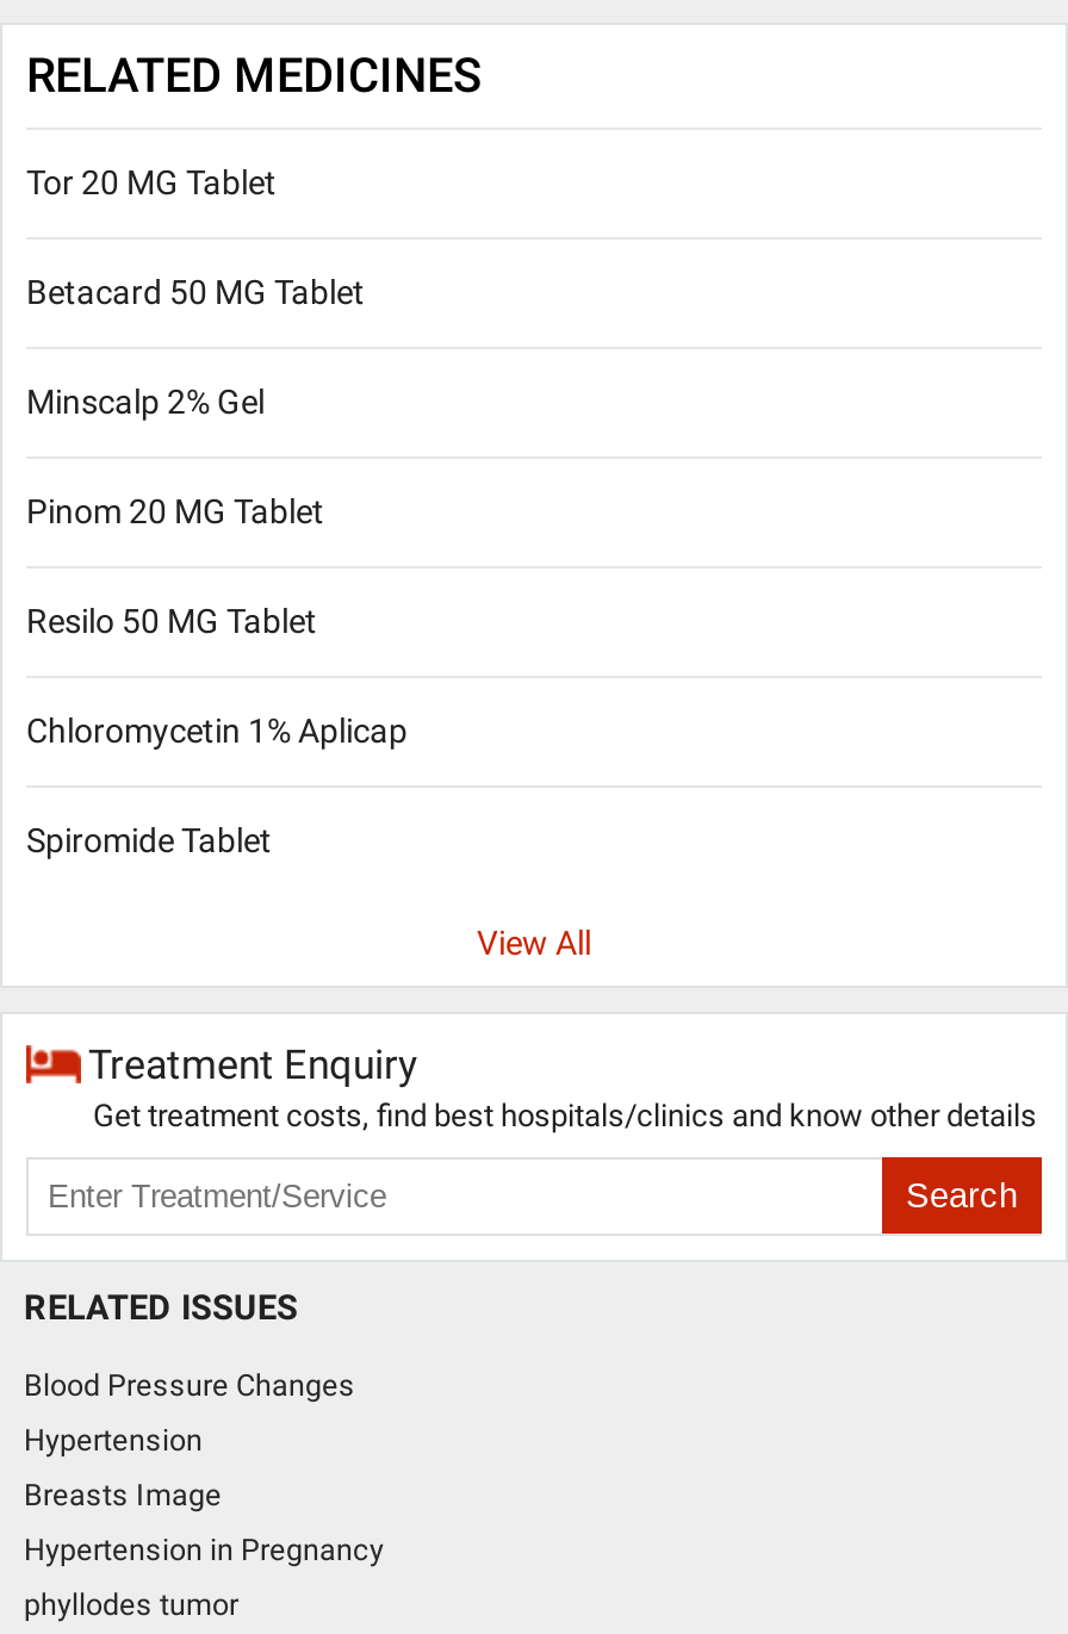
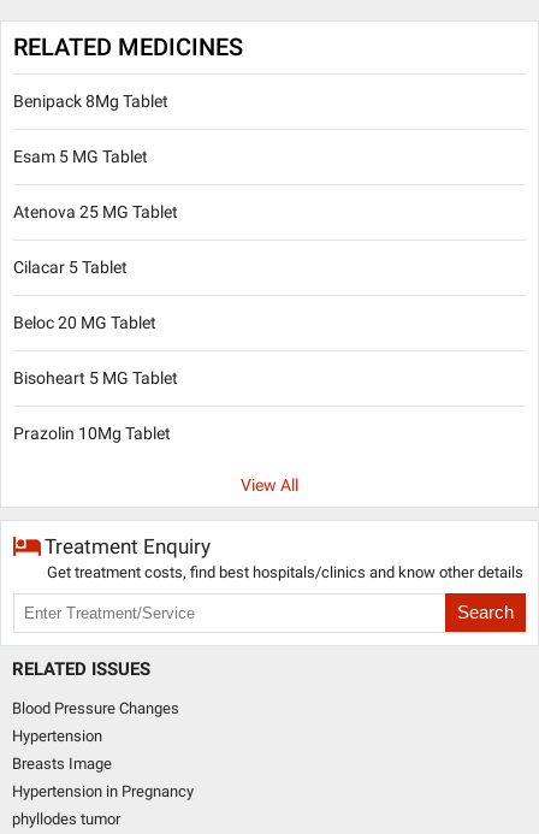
[26,162,277,200] Tor 20 MG Tablet -> [13,91,168,110] Benipack 8Mg Tablet
[26,272,365,310] Betacard 50 MG Tablet -> [13,146,148,166] Esam 5 MG Tablet
[26,382,265,420] Minscalp 2% Gel -> [13,202,178,221] Atenova 25 MG Tablet
[26,491,324,529] Pinom 20 MG Tablet -> [13,257,128,276] Cilacar 5 Tablet
[26,601,317,639] Resilo 50 MG Tablet -> [13,312,156,332] Beloc 20 MG Tablet
[26,711,408,749] Chloromycetin 1% Aplicap -> [13,368,178,387] Bisoheart 5 MG Tablet
[26,820,272,858] Spiromide Tablet -> [13,423,171,442] Prazolin 10Mg Tablet

